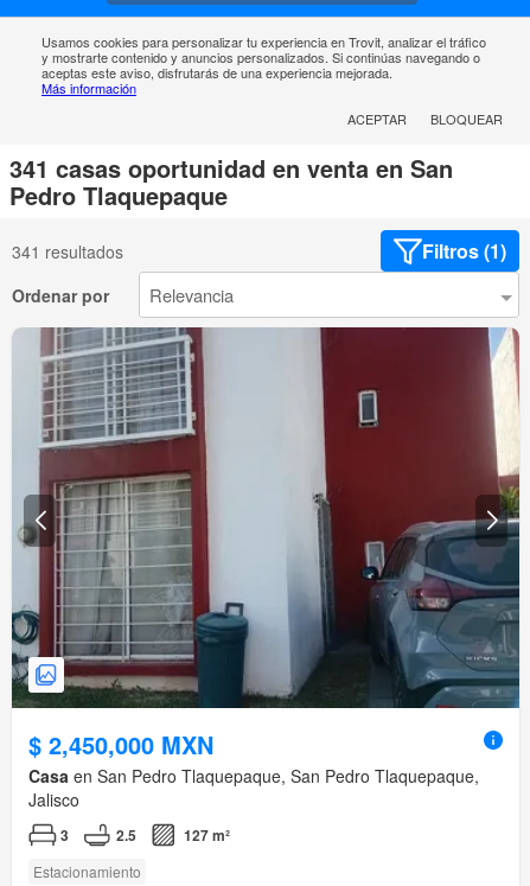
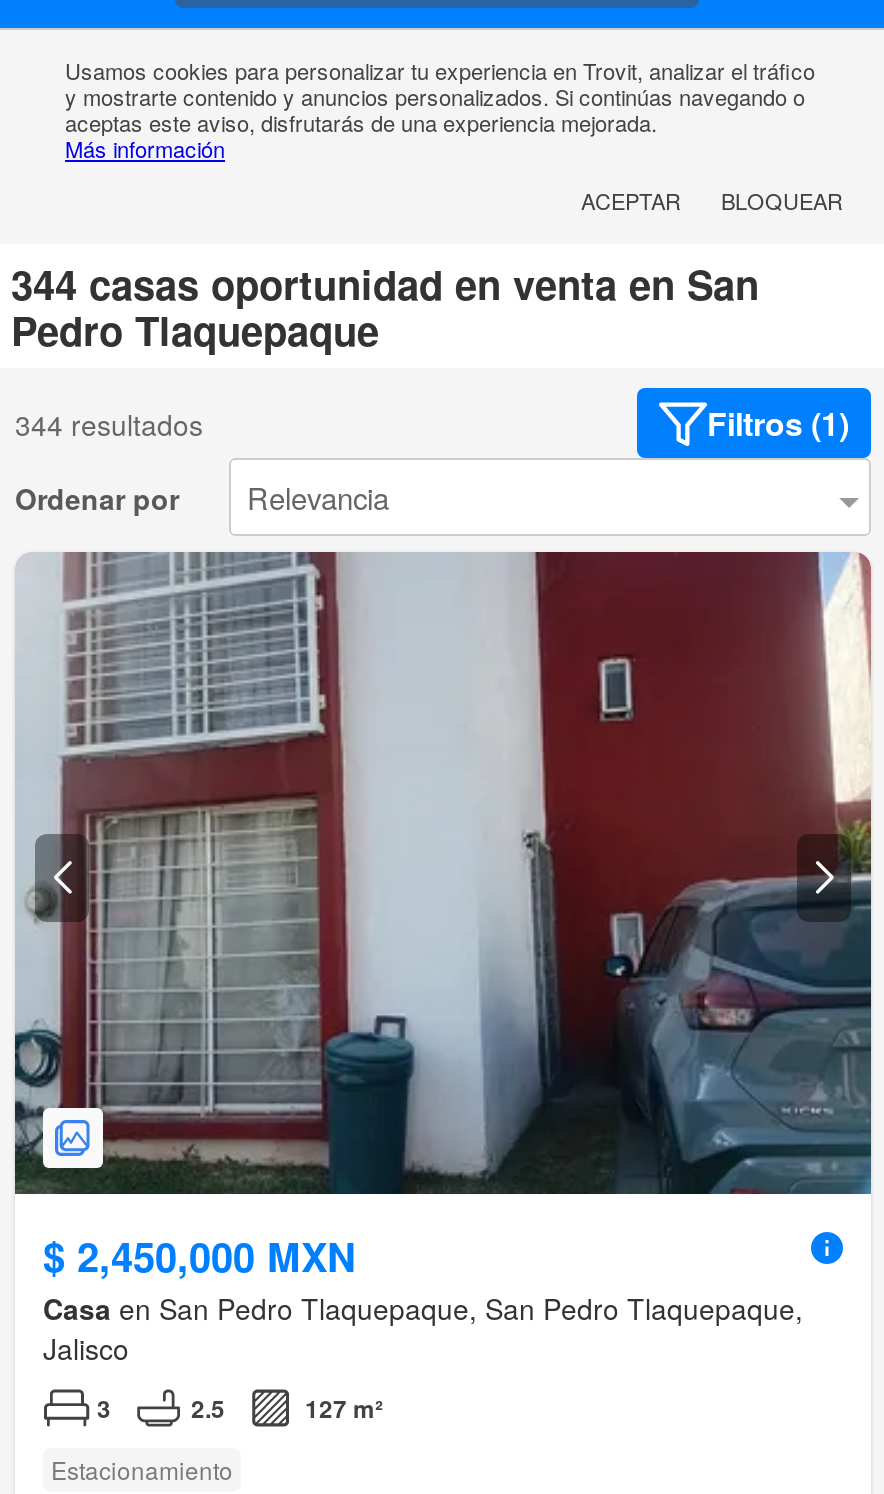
[9,151,453,186] 341 casas oportunidad en venta en San -> [11,255,759,313] 344 casas oportunidad en venta en San
[12,239,123,263] 341 resultados -> [15,404,203,444] 344 resultados

